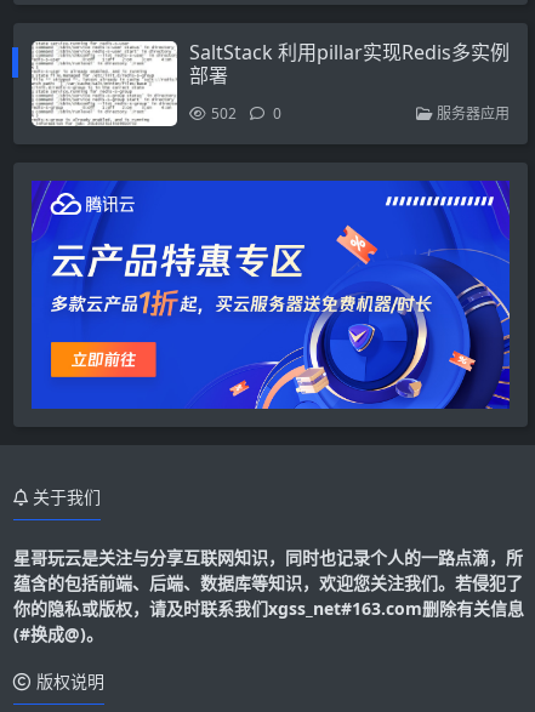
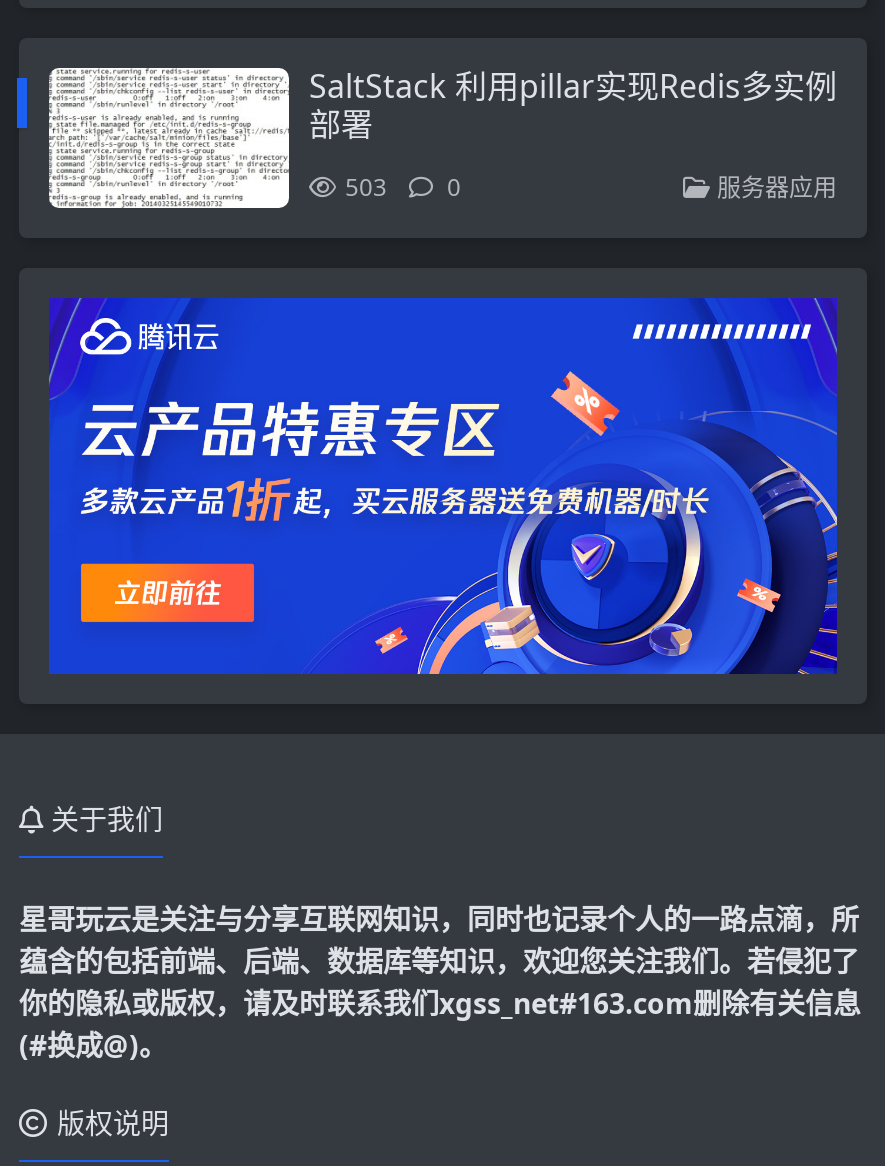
[211,103,281,124] 502 0 -> [345,170,461,204] 503 0

